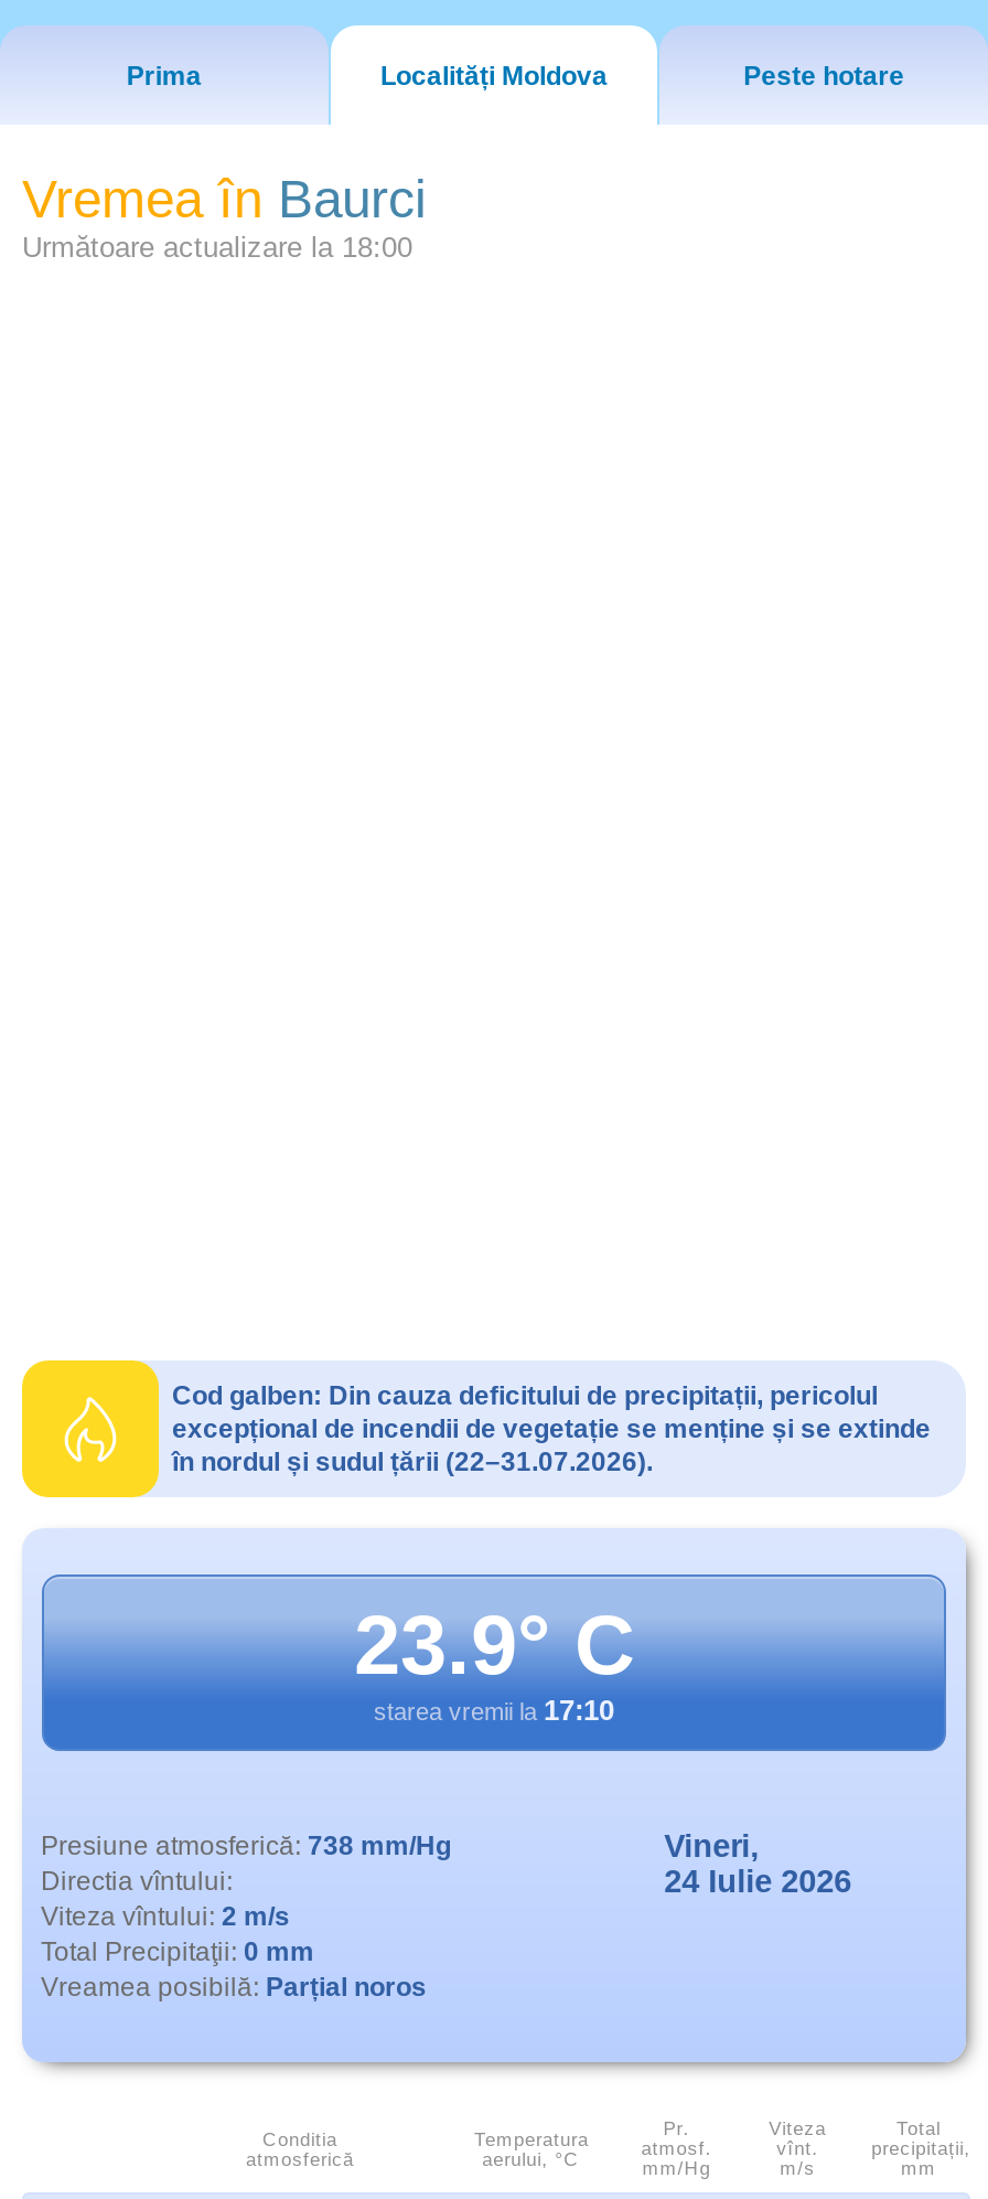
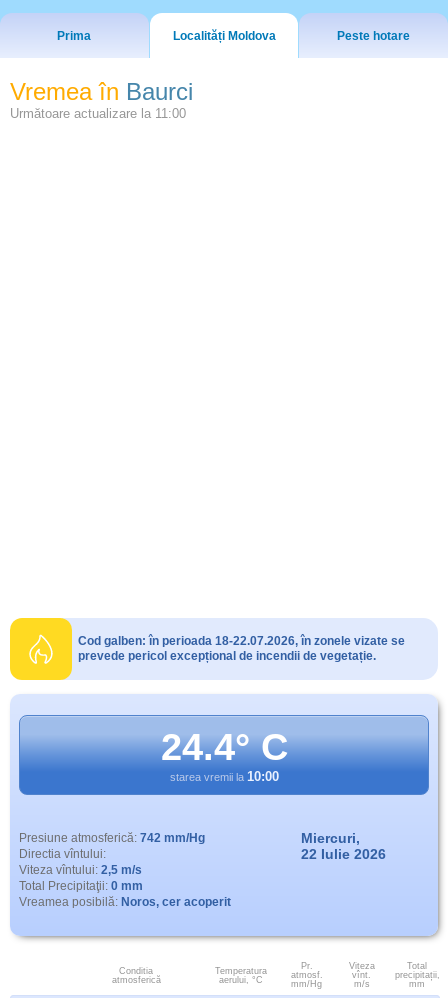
[22,231,412,264] Următoare actualizare la 18:00 -> [10,106,186,121] Următoare actualizare la 11:00
[172,1379,931,1476] Cod galben: Din cauza deficitului de precipitații, pericolul | excepțional de incendii de vegetație se menține și se extinde | în nordul și sudul țării (22–31.07.2026). -> [78,634,405,663] Cod galben: în perioada 18-22.07.2026, în zonele vizate se | prevede pericol excepțional de incendii de vegetație.
[354,1600,634,1728] 23.9° C | starea vremii la 17:10 -> [160,726,287,784] 24.4° C | starea vremii la 10:00
[41,1830,451,1860] Presiune atmosferică: 738 mm/Hg -> [18,831,204,845] Presiune atmosferică: 742 mm/Hg
[664,1827,851,1898] Vineri, | 24 Iulie 2026 -> [301,830,386,862] Miercuri, | 22 Iulie 2026
[41,1900,290,1931] Viteza vîntului: 2 m/s -> [18,863,141,877] Viteza vîntului: 2,5 m/s
[41,1971,427,2002] Vreamea posibilă: Parțial noros -> [18,895,230,909] Vreamea posibilă: Noros, cer acoperit

